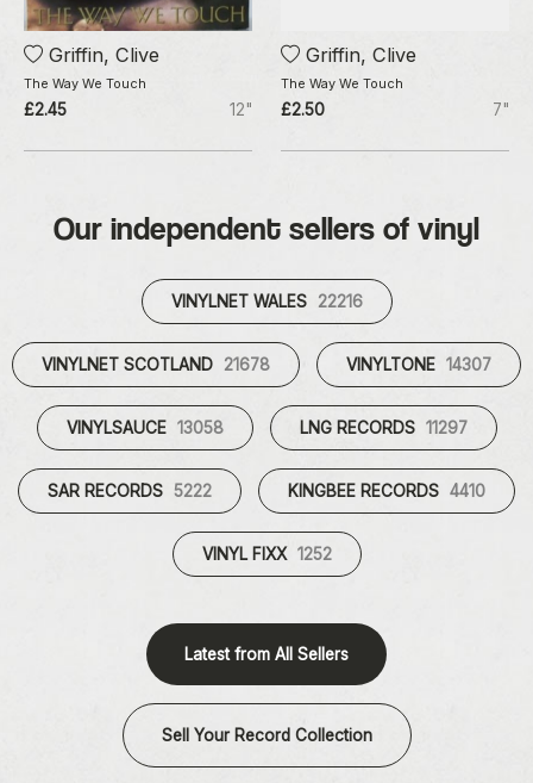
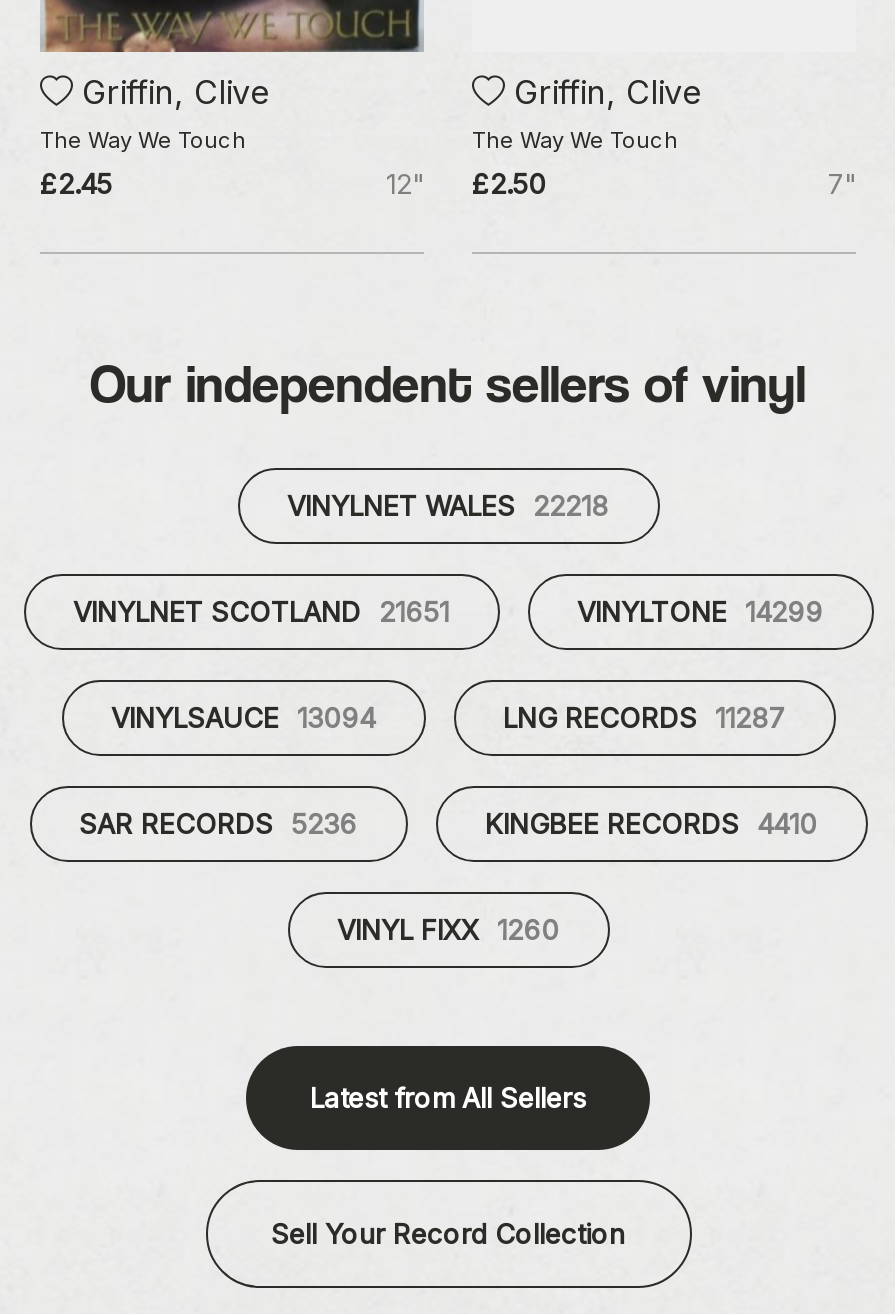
[171,292,362,311] VINYLNET WALES 22216 -> [287,490,609,522] VINYLNET WALES 22218
[42,355,270,374] VINYLNET SCOTLAND 21678 -> [73,596,449,628] VINYLNET SCOTLAND 21651
[346,355,491,374] VINYLTONE 14307 -> [577,596,823,628] VINYLTONE 14299
[66,418,223,437] VINYLSAUCE 13058 -> [111,702,375,734] VINYLSAUCE 13094
[299,418,467,437] LNG RECORDS 11297 -> [503,702,785,734] LNG RECORDS 11287
[48,481,212,501] SAR RECORDS 5222 -> [79,808,357,840] SAR RECORDS 5236
[202,545,331,564] VINYL FIXX 1252 -> [337,914,559,946] VINYL FIXX 1260

